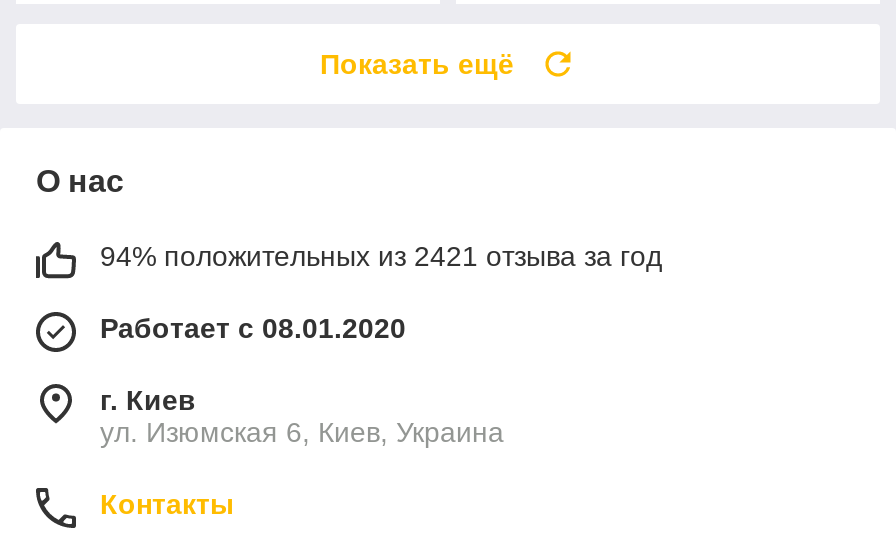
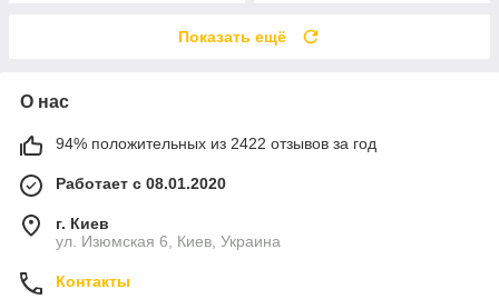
[100,240,662,272] 94% положительных из 2421 отзыва за год -> [56,134,376,152] 94% положительных из 2422 отзывов за год

